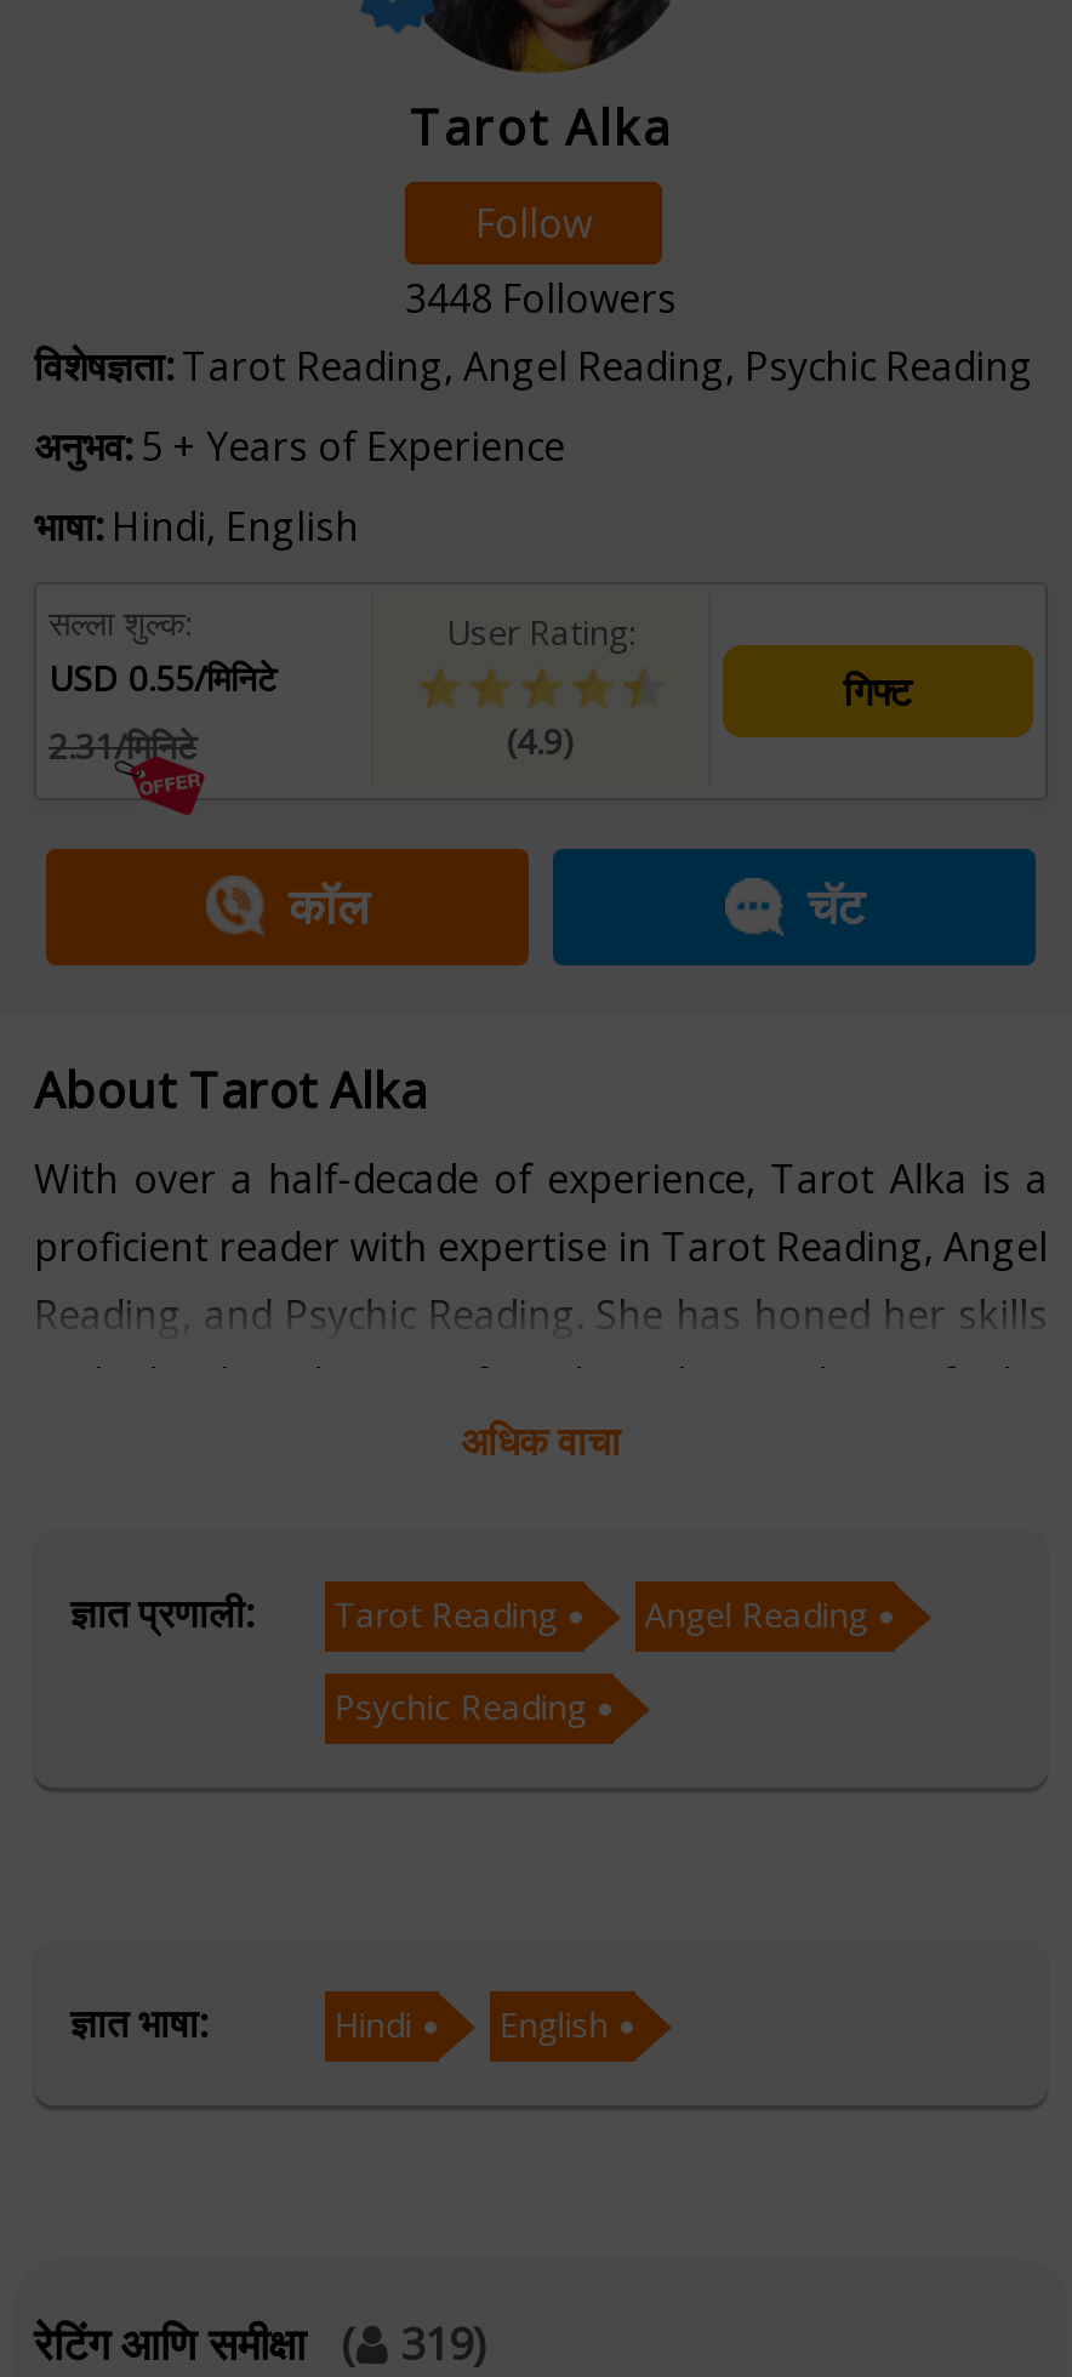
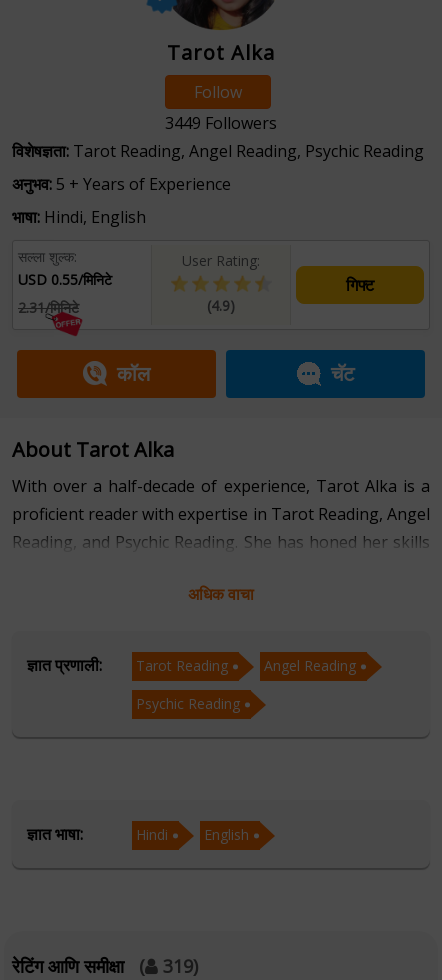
[405,270,677,324] 3448 Followers -> [165,111,277,133] 3449 Followers

